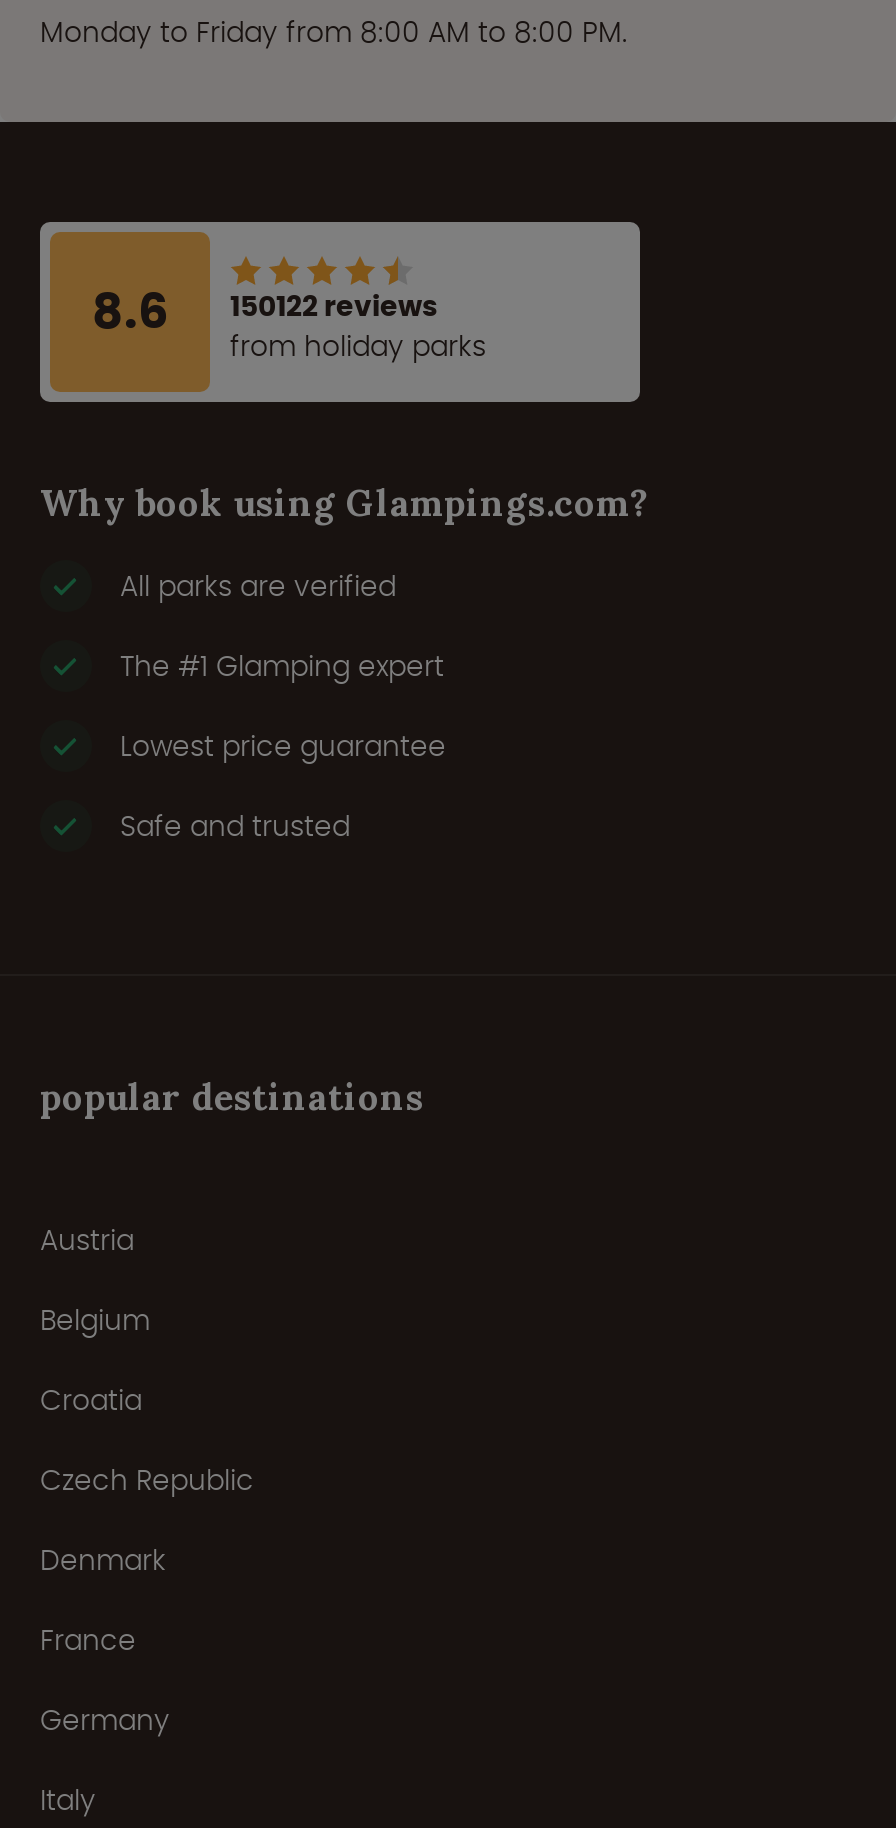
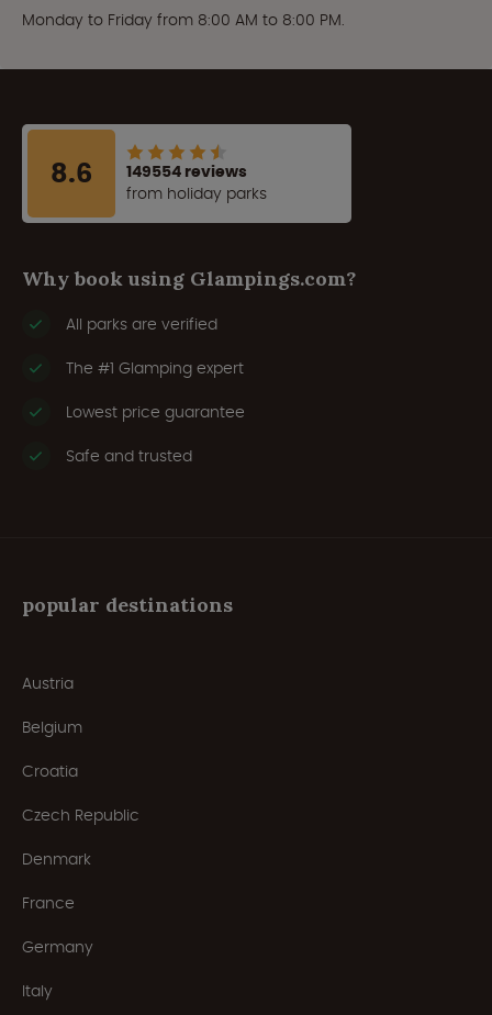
[92,277,438,343] 8.6 150122 reviews -> [51,155,247,191] 8.6 149554 reviews

